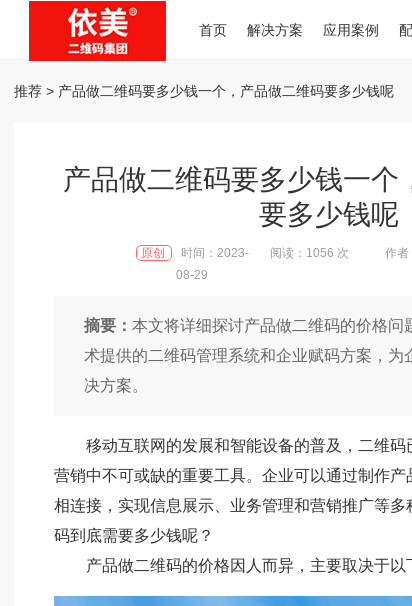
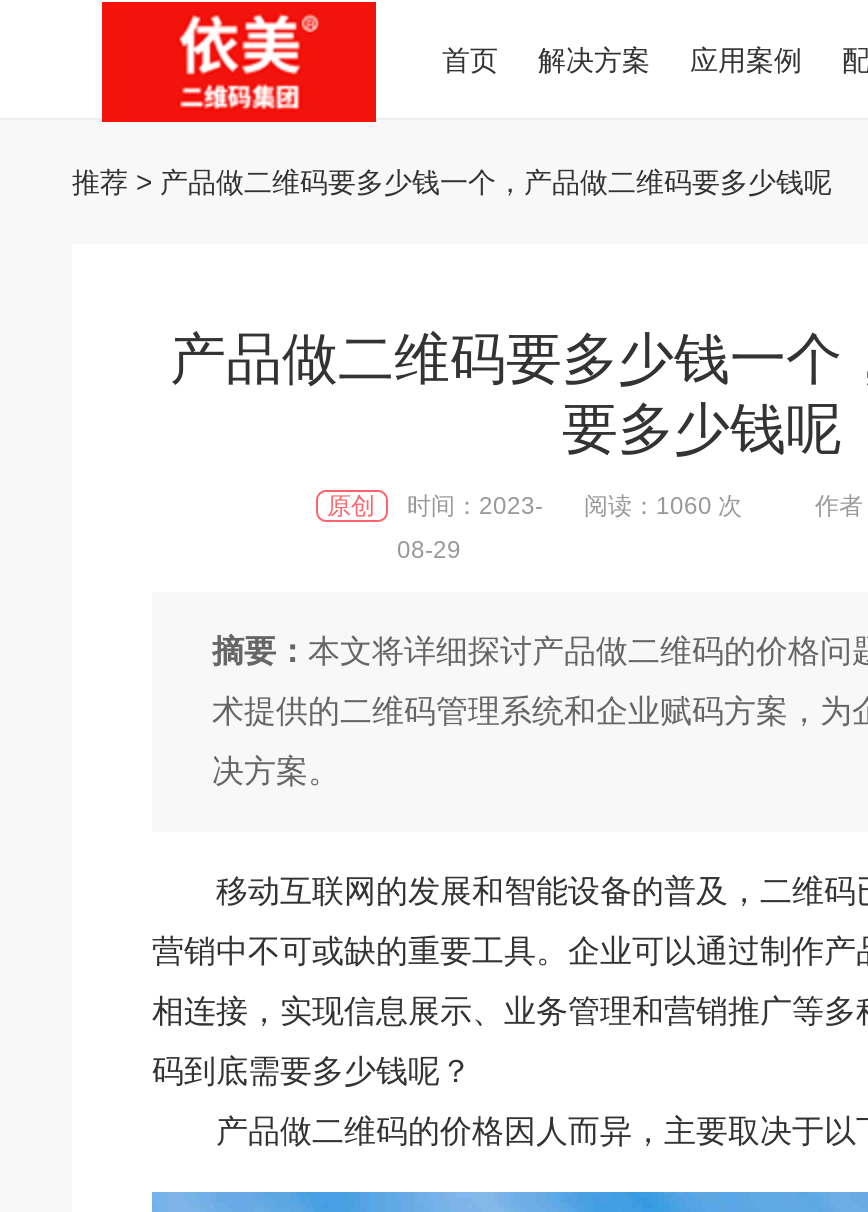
[141,246,349,260] 原创 时间：2023- 阅读：1056 次 -> [327,492,742,520] 原创 时间：2023- 阅读：1060 次

